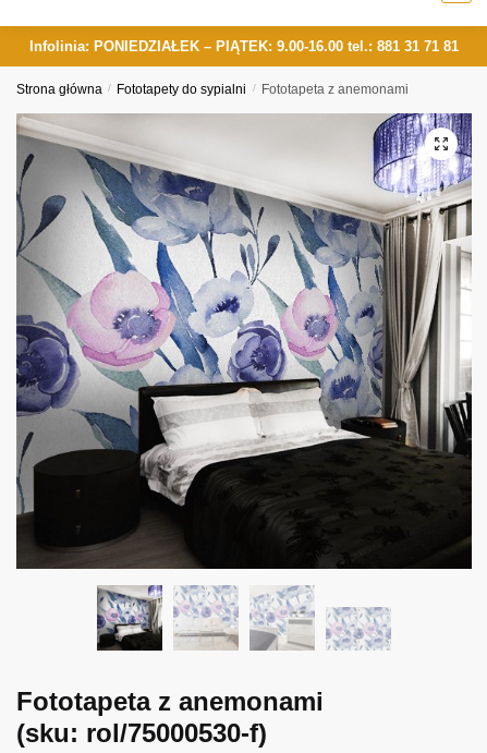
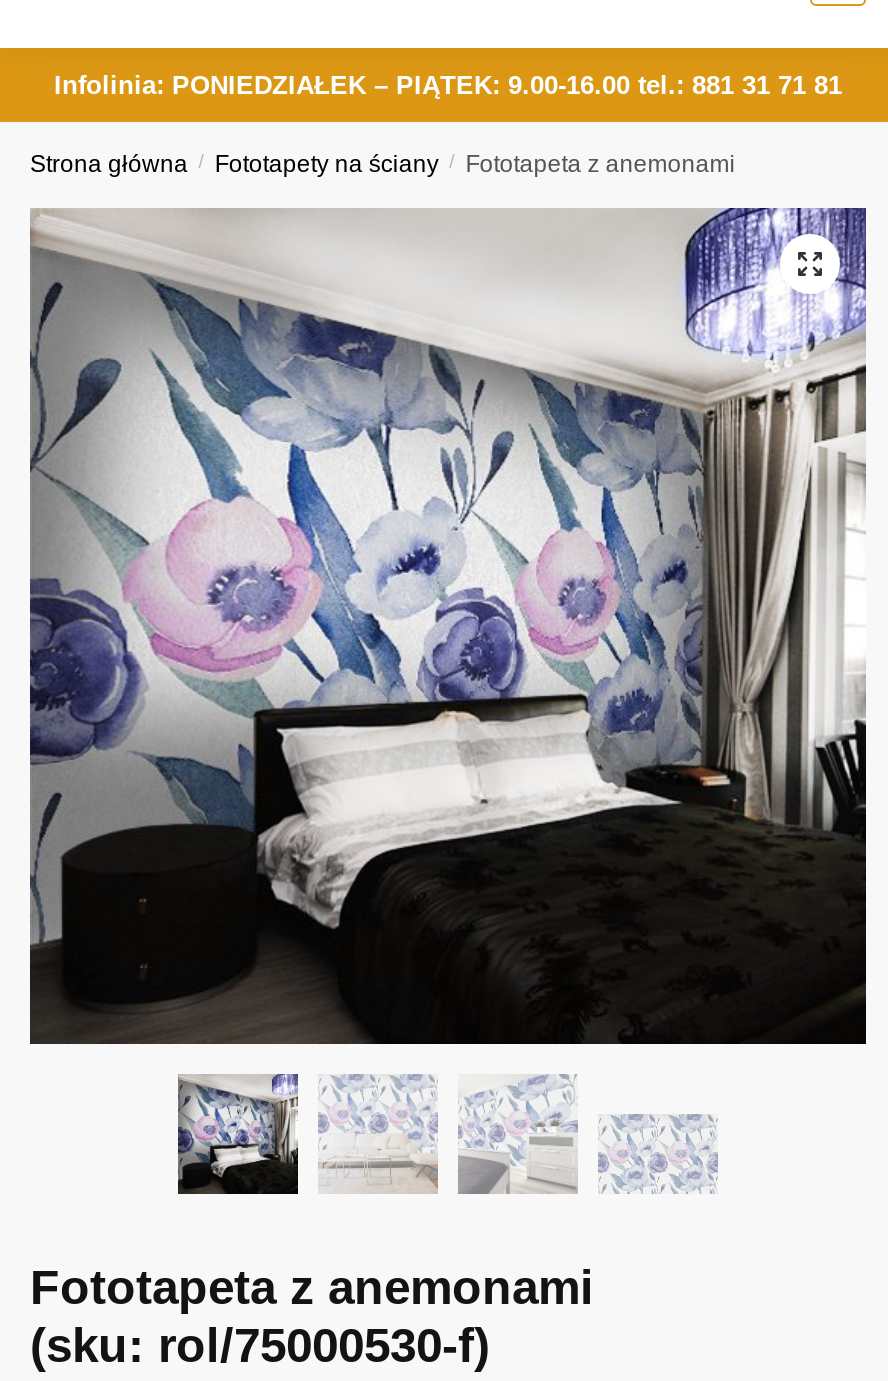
[16,81,408,97] Strona główna / Fototapety do sypialni / Fototapeta z anemonami -> [30,149,736,177] Strona główna / Fototapety na ściany / Fototapeta z anemonami

